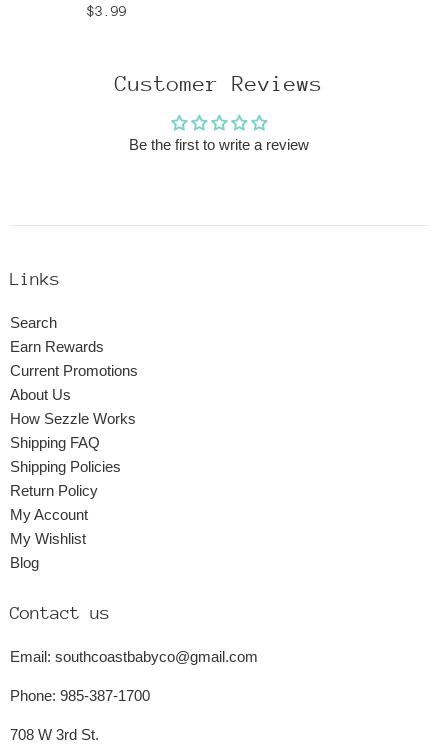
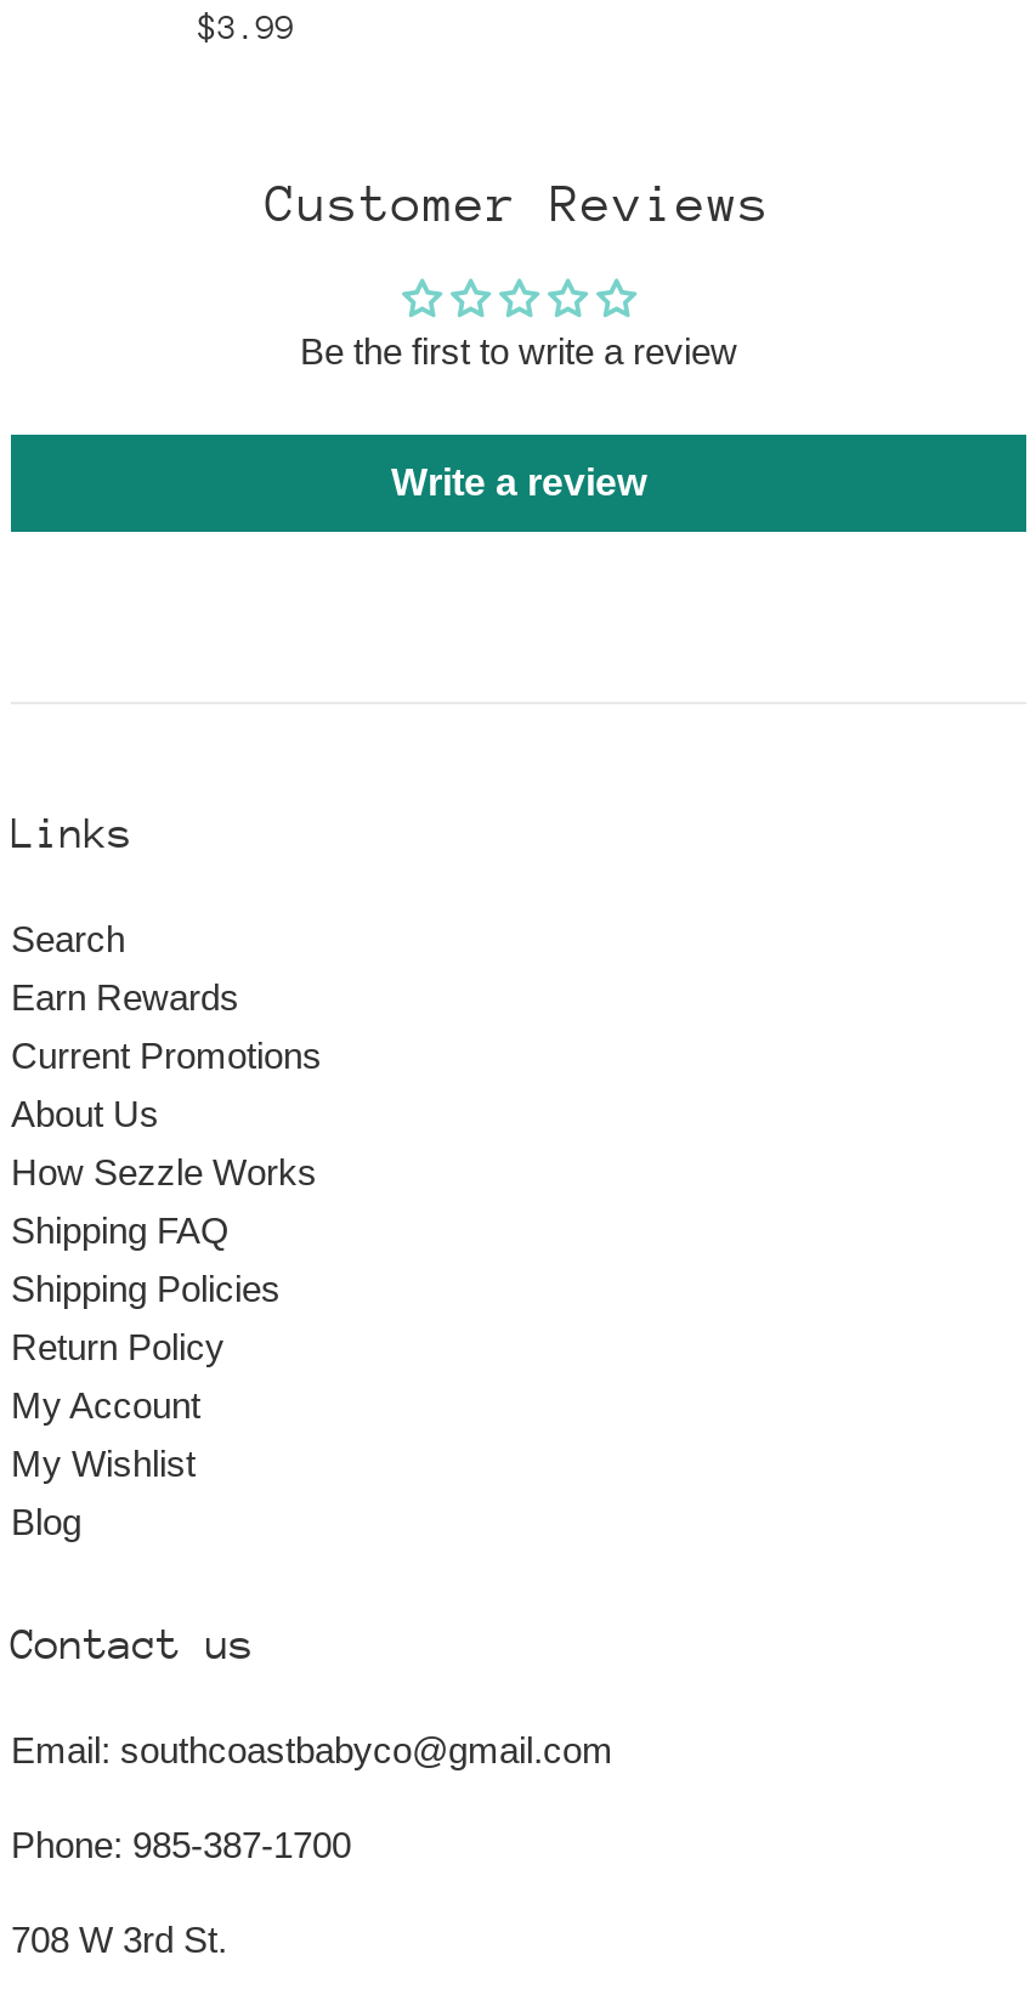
none -> [391,462,646,503] Write a review

